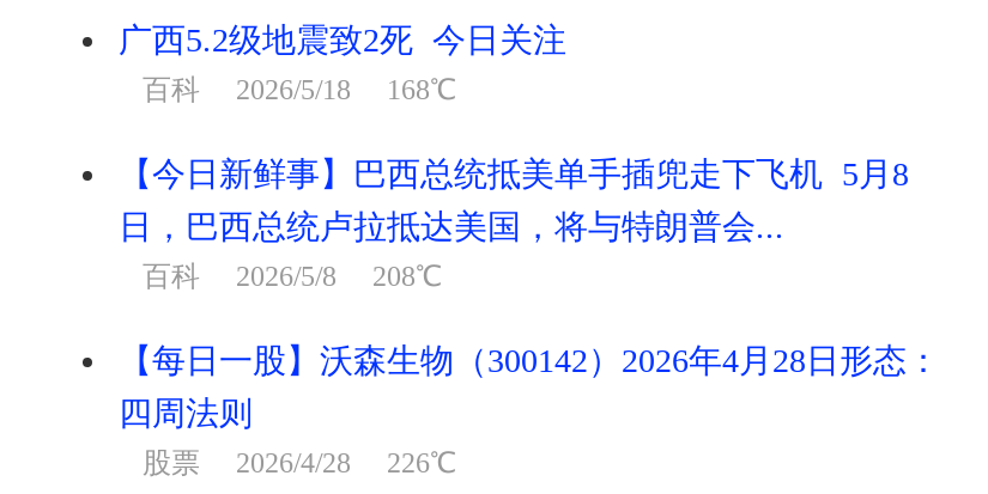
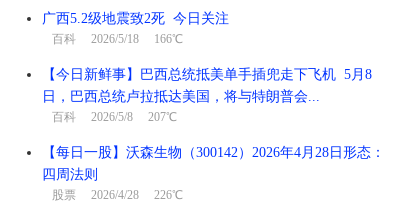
[143,72,456,106] 百科2026/5/18 168℃ -> [52,32,183,46] 百科2026/5/18 166℃
[143,259,442,292] 百科2026/5/8 208℃ -> [52,110,177,124] 百科2026/5/8 207℃

